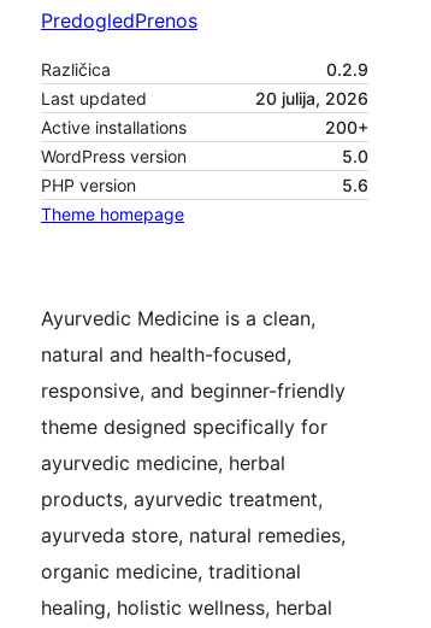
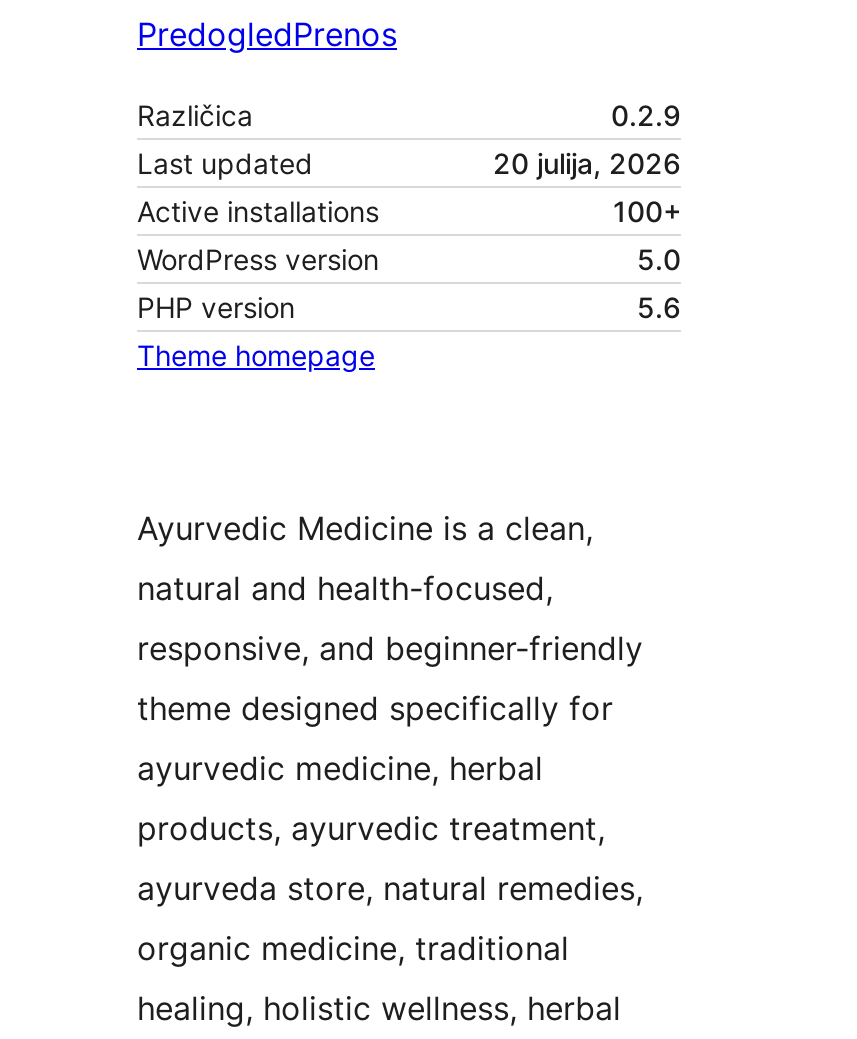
[325,117,368,138] 200+ -> [613,194,681,228] 100+

